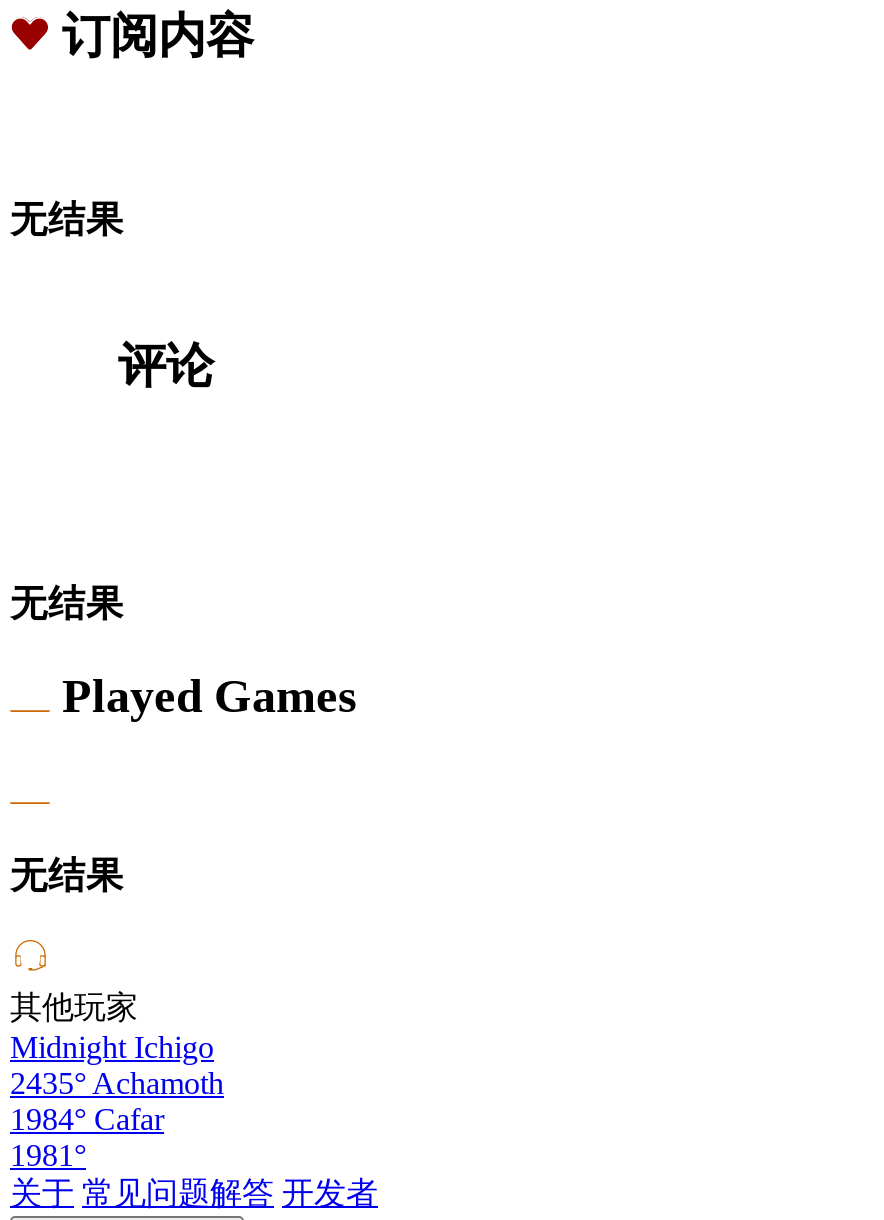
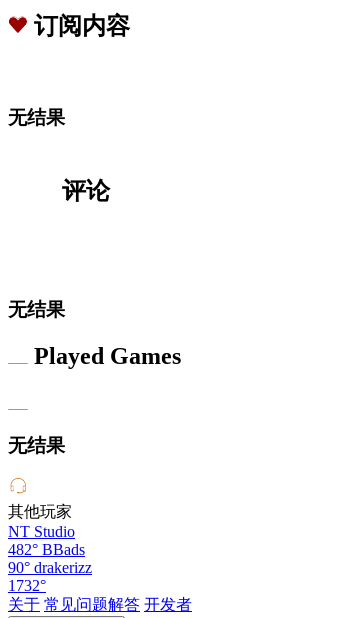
[10,1029,224,1171] Midnight Ichigo | 2435° Achamoth | 1984° Cafar | 1981° -> [8,523,92,594] NT Studio | 482° BBads | 90° drakerizz | 1732°

